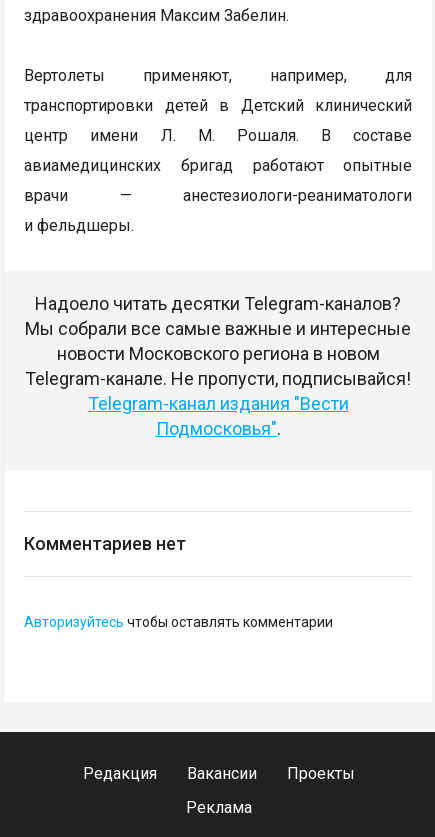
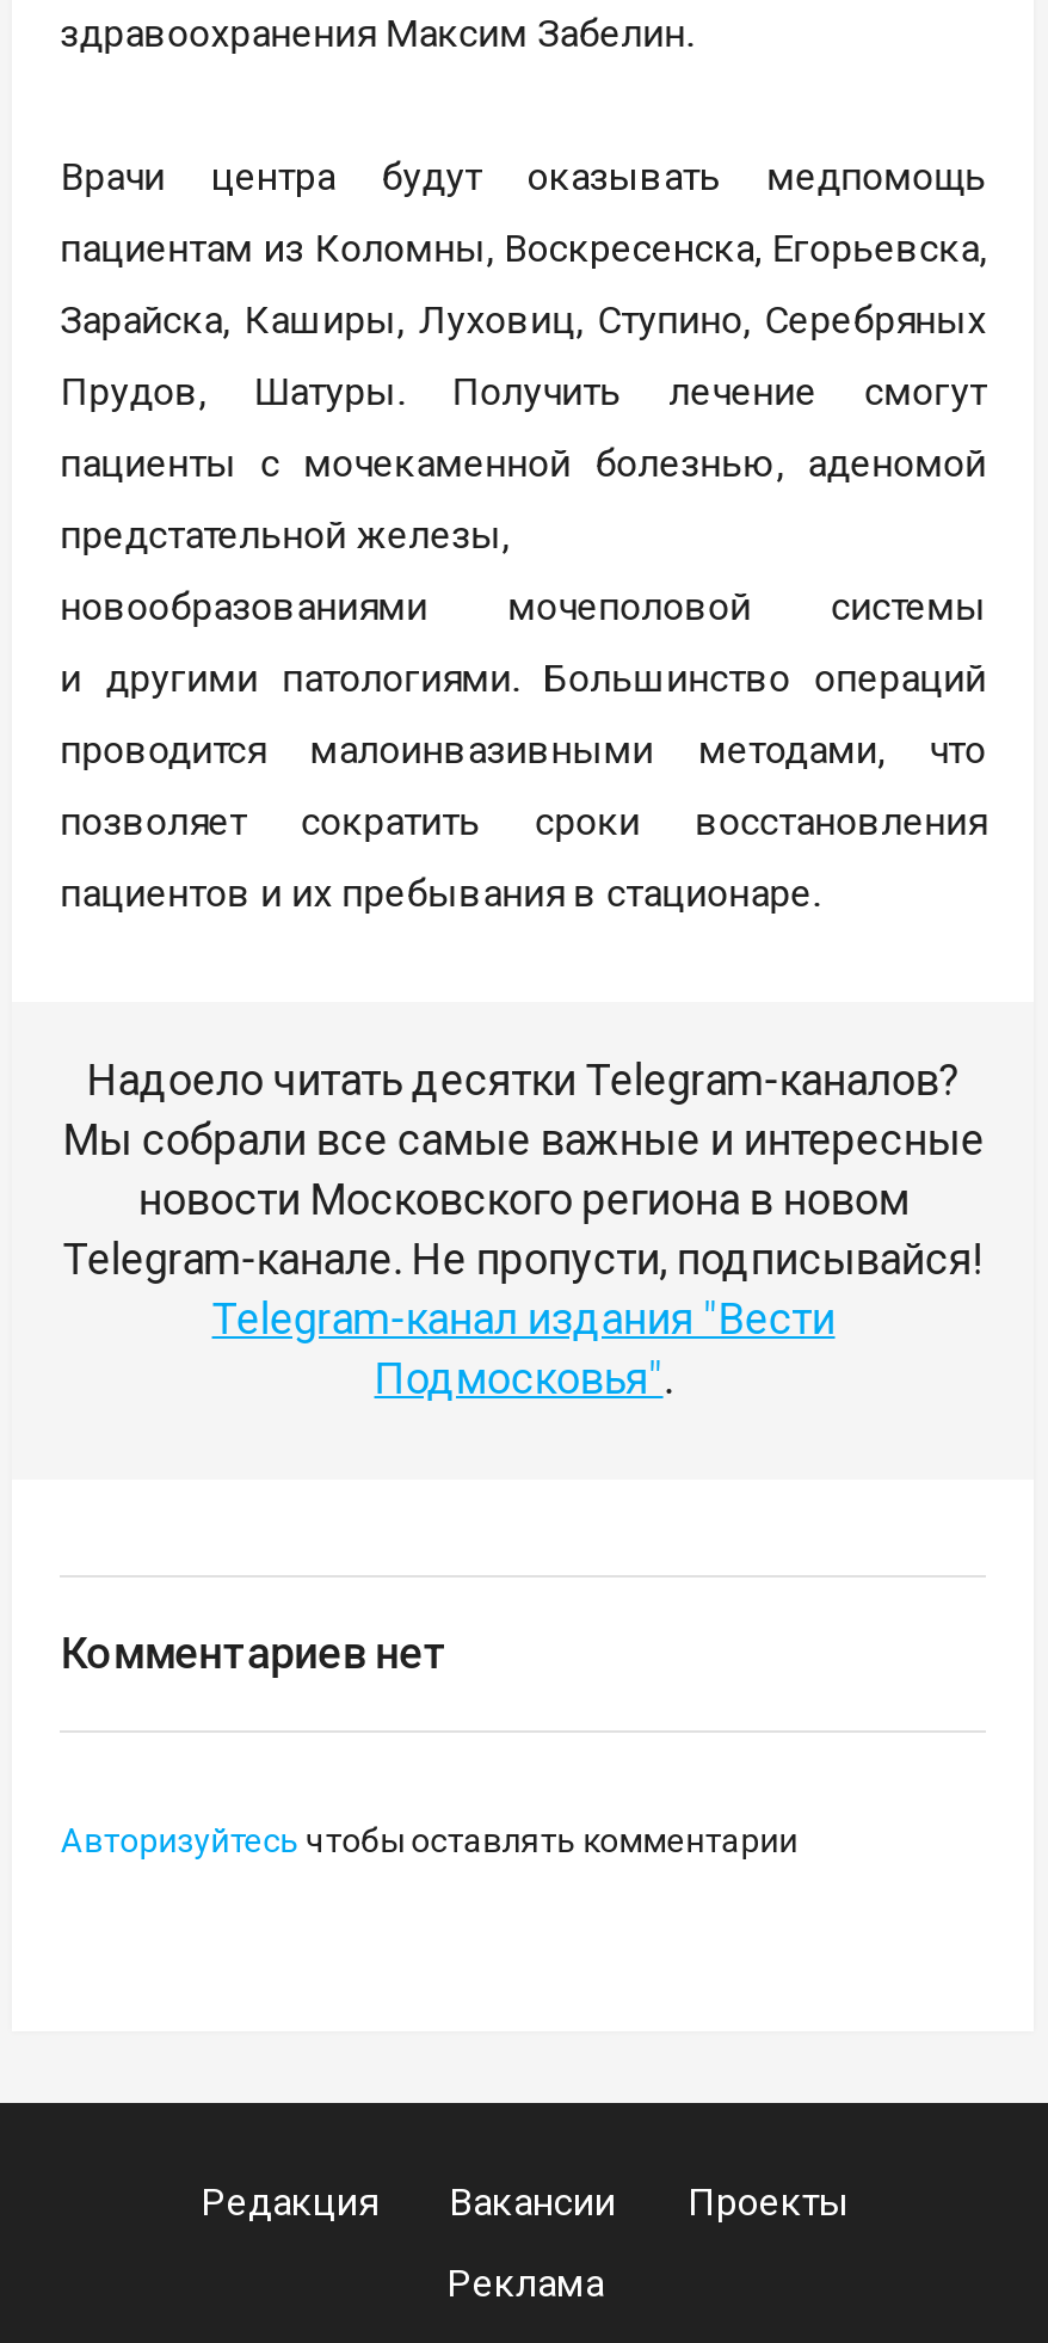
[24,66,412,235] Вертолеты применяют, например, для | транспортировки детей в Детский клинический | центр имени Л. М. Рошаля. В составе | авиамедицинских бригад работают опытные | врачи — анестезиологи-реаниматологи | и фельдшеры. -> [60,155,987,916] Врачи центра будут оказывать медпомощь | пациентам из Коломны, Воскресенска, Егорьевска, | Зарайска, Каширы, Луховиц, Ступино, Серебряных | Прудов, Шатуры. Получить лечение смогут | пациенты с мочекаменной болезнью, аденомой | предстательной железы, | новообразованиями мочеполовой системы | и другими патологиями. Большинство операций | проводится малоинвазивными методами, что | позволяет сократить сроки восстановления | пациентов и их пребывания в стационаре.

